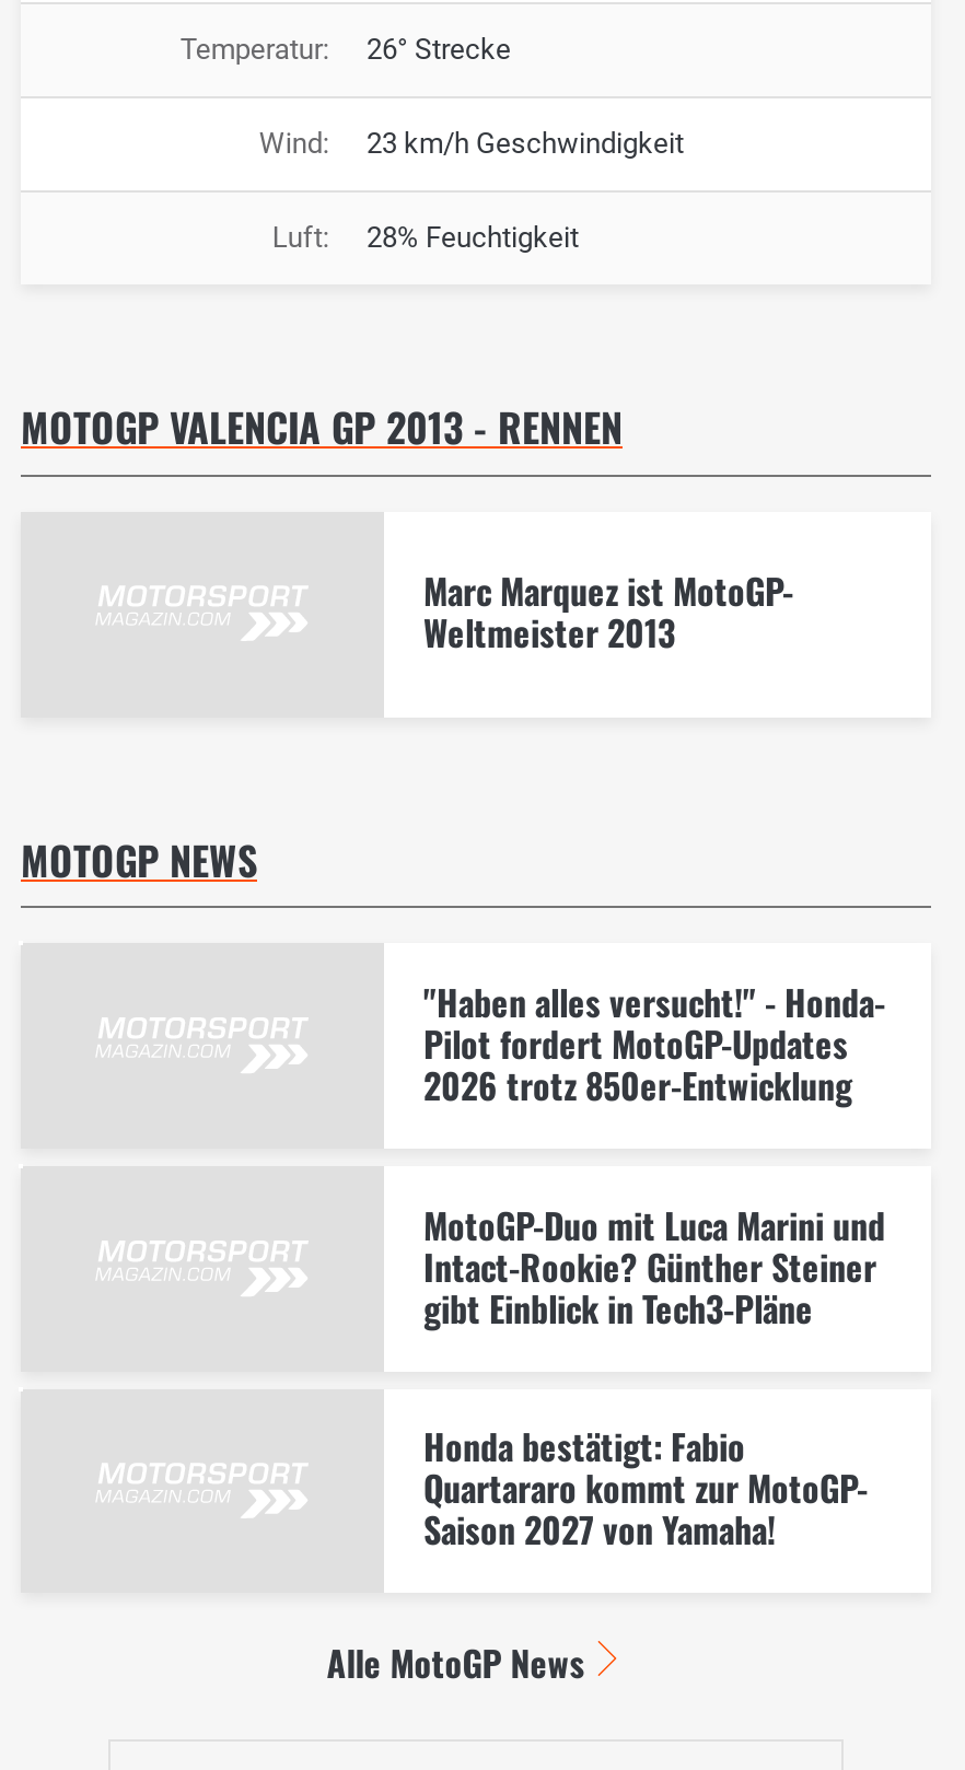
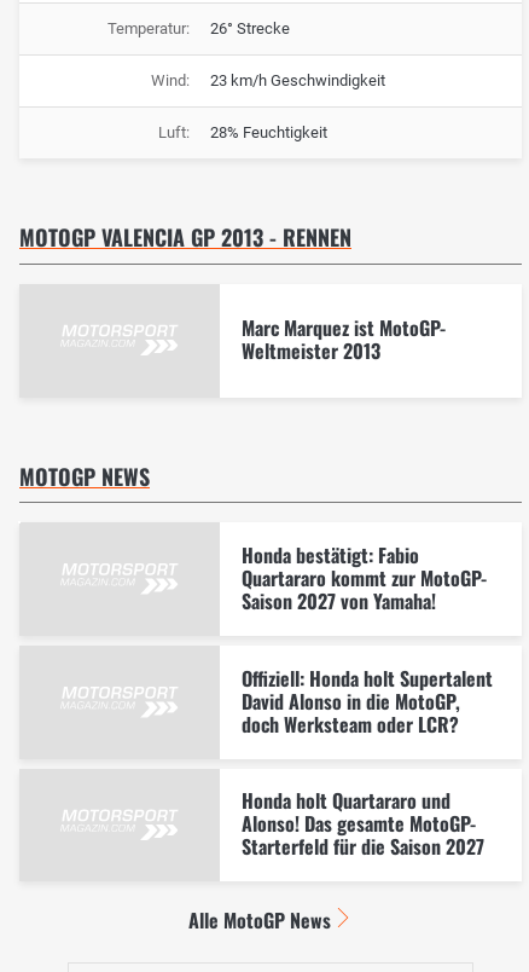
[423,976,885,1334] "Haben alles versucht!" - Honda- | Pilot fordert MotoGP-Updates | 2026 trotz 850er-Entwicklung | MotoGP-Duo mit Luca Marini und | Intact-Rookie? Günther Steiner | gibt Einblick in Tech3-Pläne -> none
moved [423,1421,868,1556] -> [242,541,487,616]: Honda bestätigt: Fabio | Quartararo kommt zur MotoGP- | Saison 2027 von Yamaha!
none -> [242,663,493,861] Offiziell: Honda holt Supertalent | David Alonso in die MotoGP, | doch Werksteam oder LCR? | Honda holt Quartararo und | Alonso! Das gesamte MotoGP- | Starterfeld für die Saison 2027

